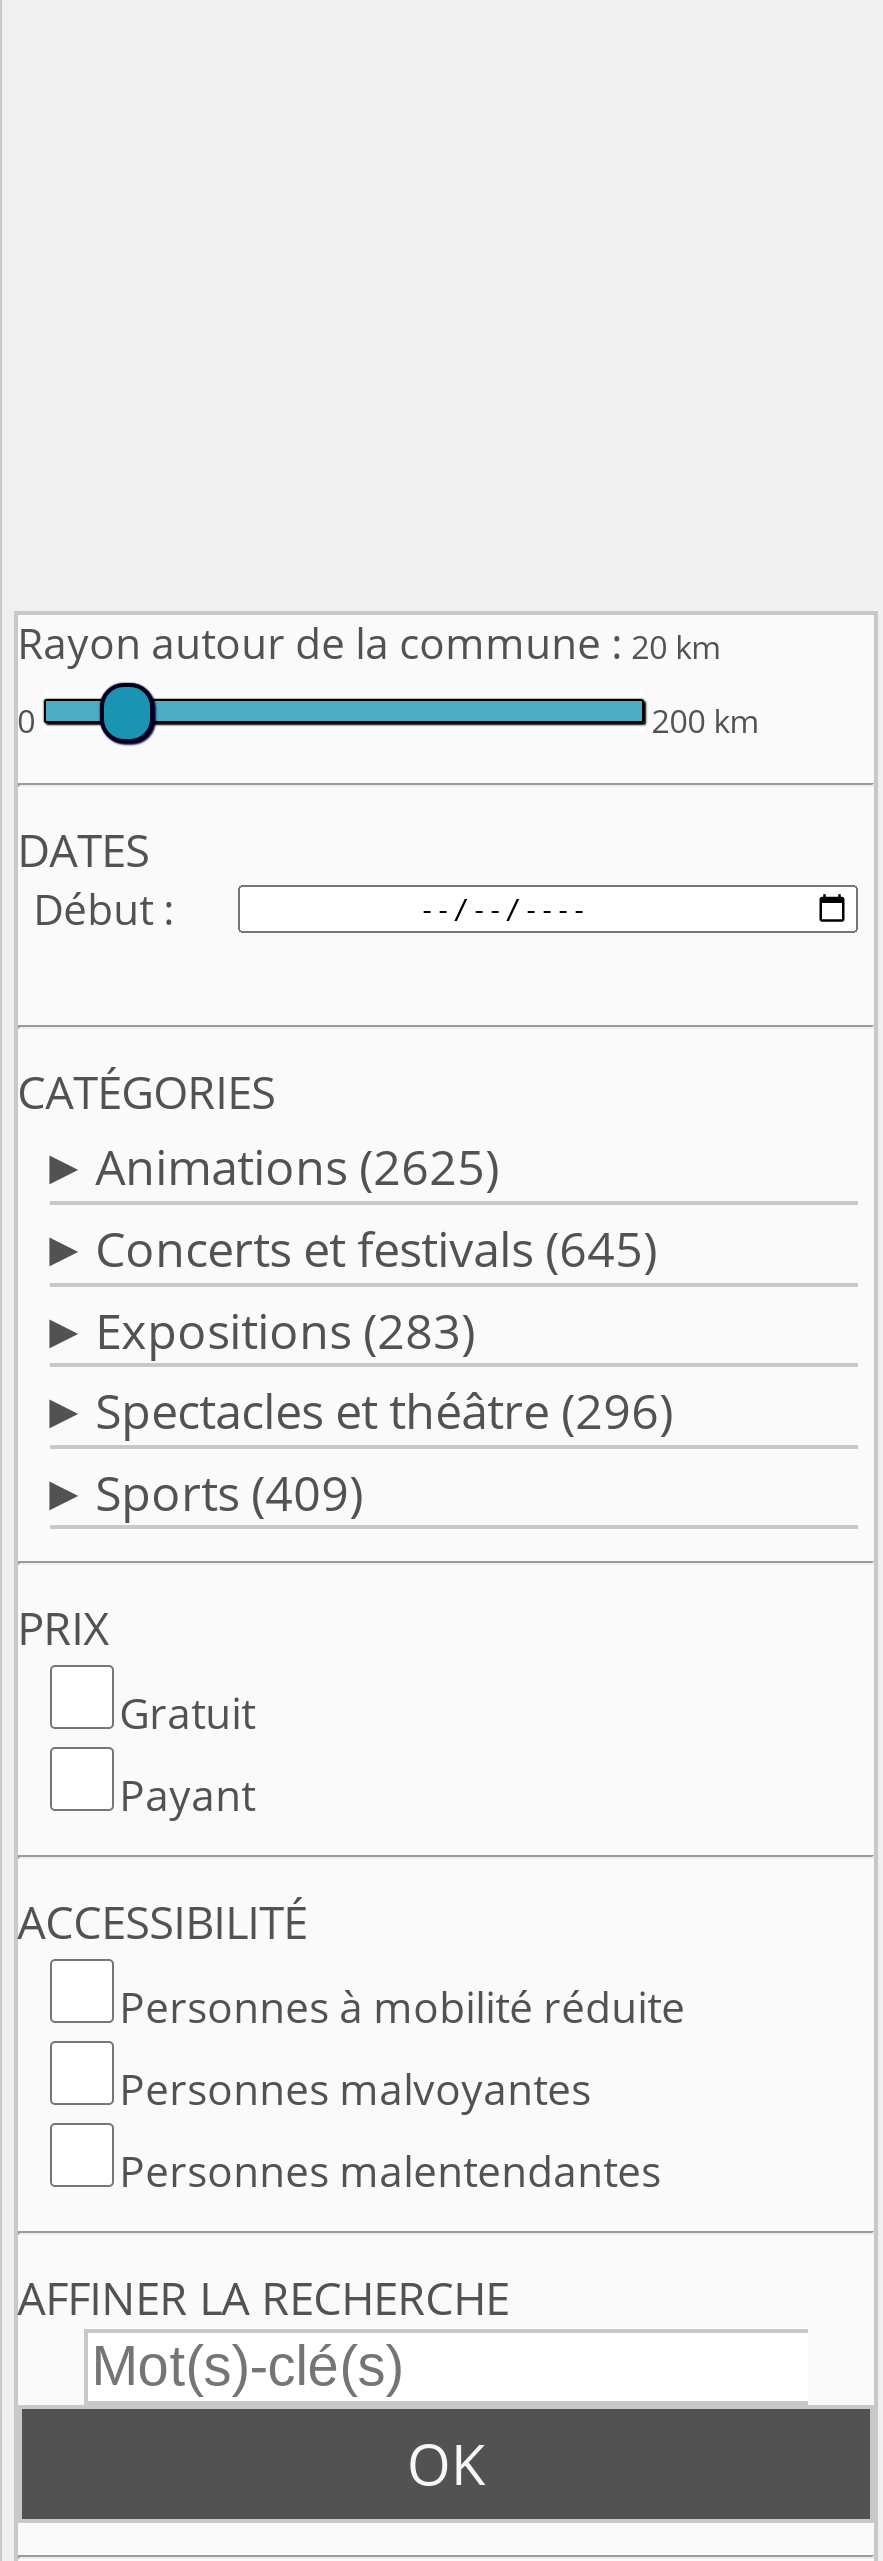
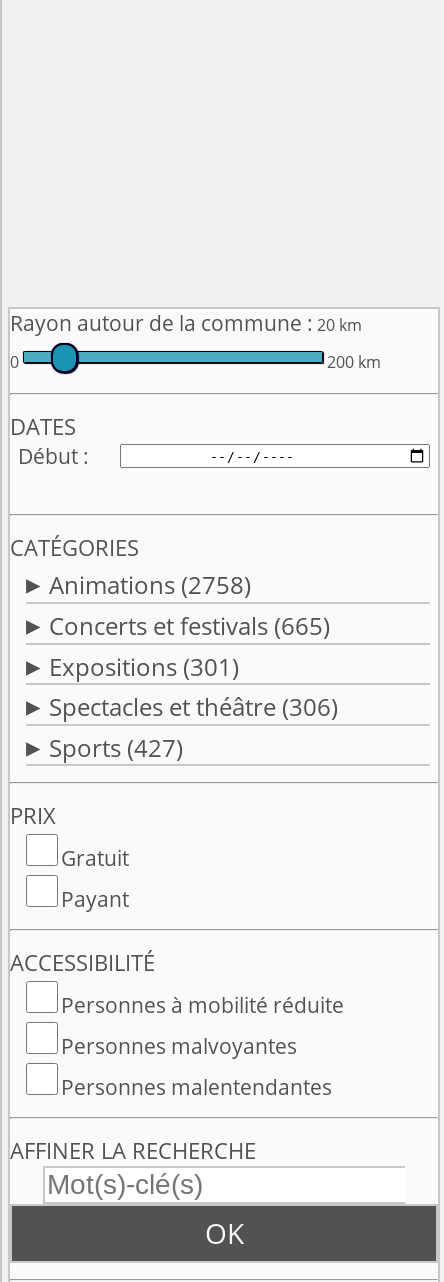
[95,1134,499,1200] Animations (2625) -> [49,568,251,601] Animations (2758)
[95,1215,657,1281] Concerts et festivals (645) -> [49,609,330,642] Concerts et festivals (665)
[95,1296,475,1362] Expositions (283) -> [49,650,239,683] Expositions (301)
[95,1377,673,1443] Spectacles et théâtre (296) -> [49,690,338,723] Spectacles et théâtre (306)
[95,1459,363,1525] Sports (409) -> [49,731,183,764] Sports (427)

